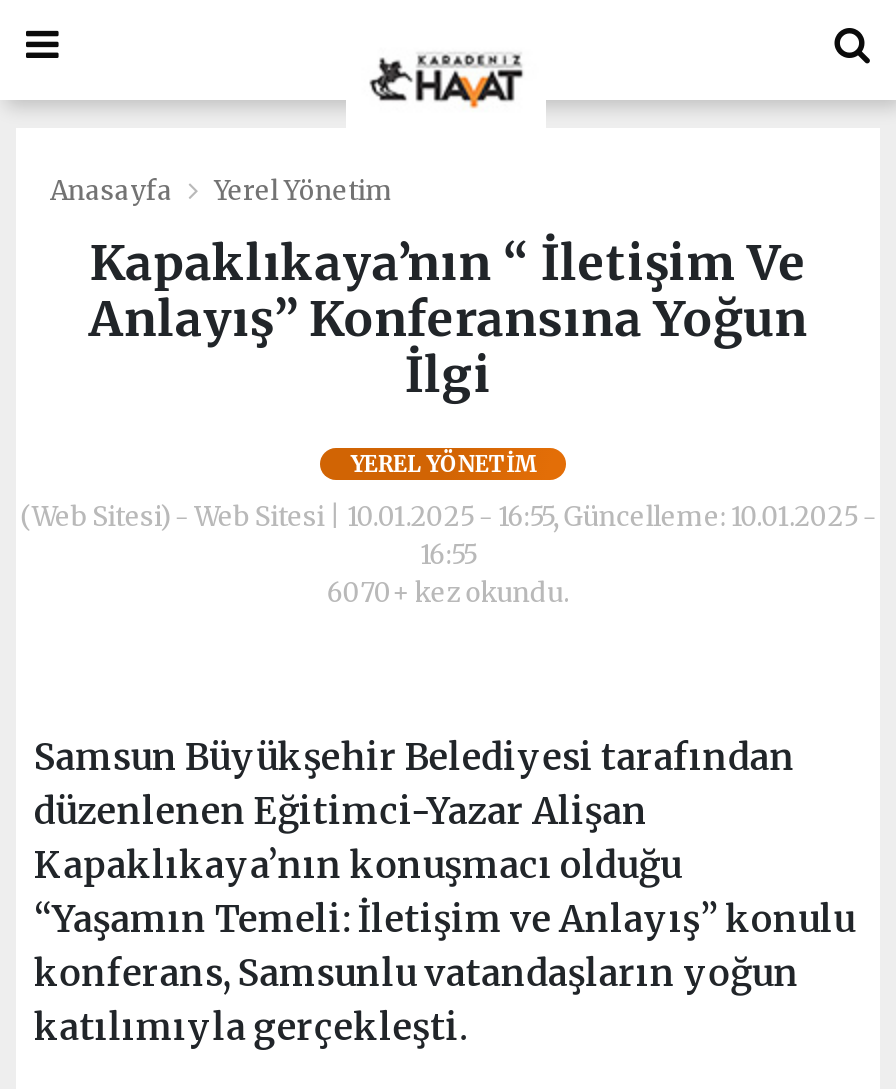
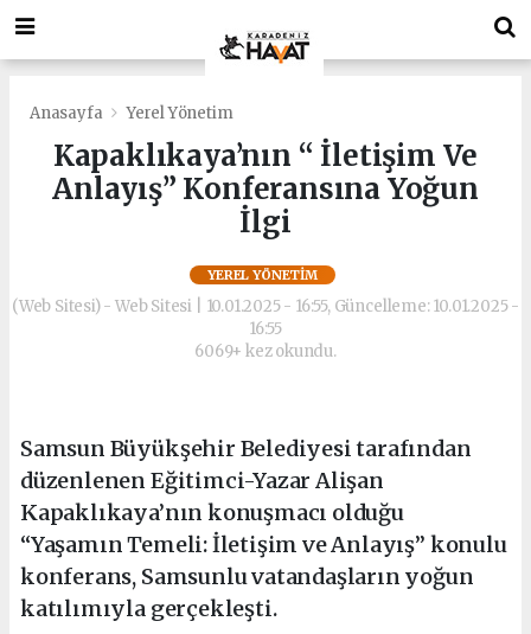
[327,576,569,610] 6070+ kez okundu. -> [195,341,336,361] 6069+ kez okundu.

